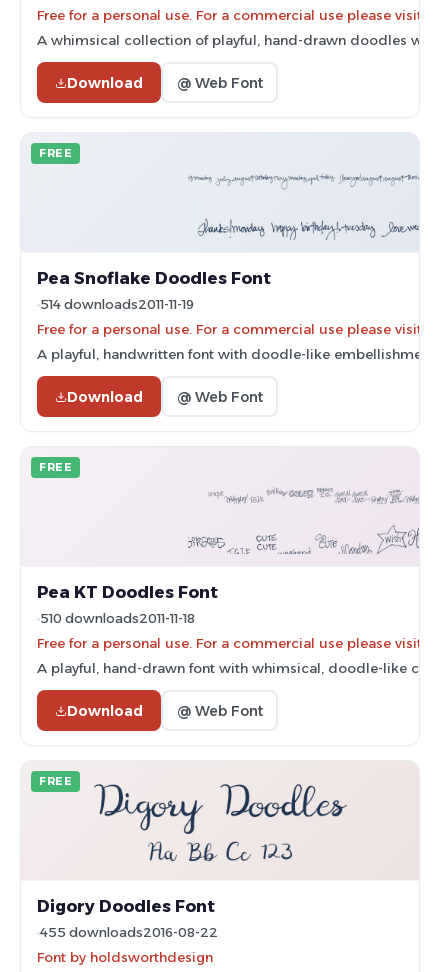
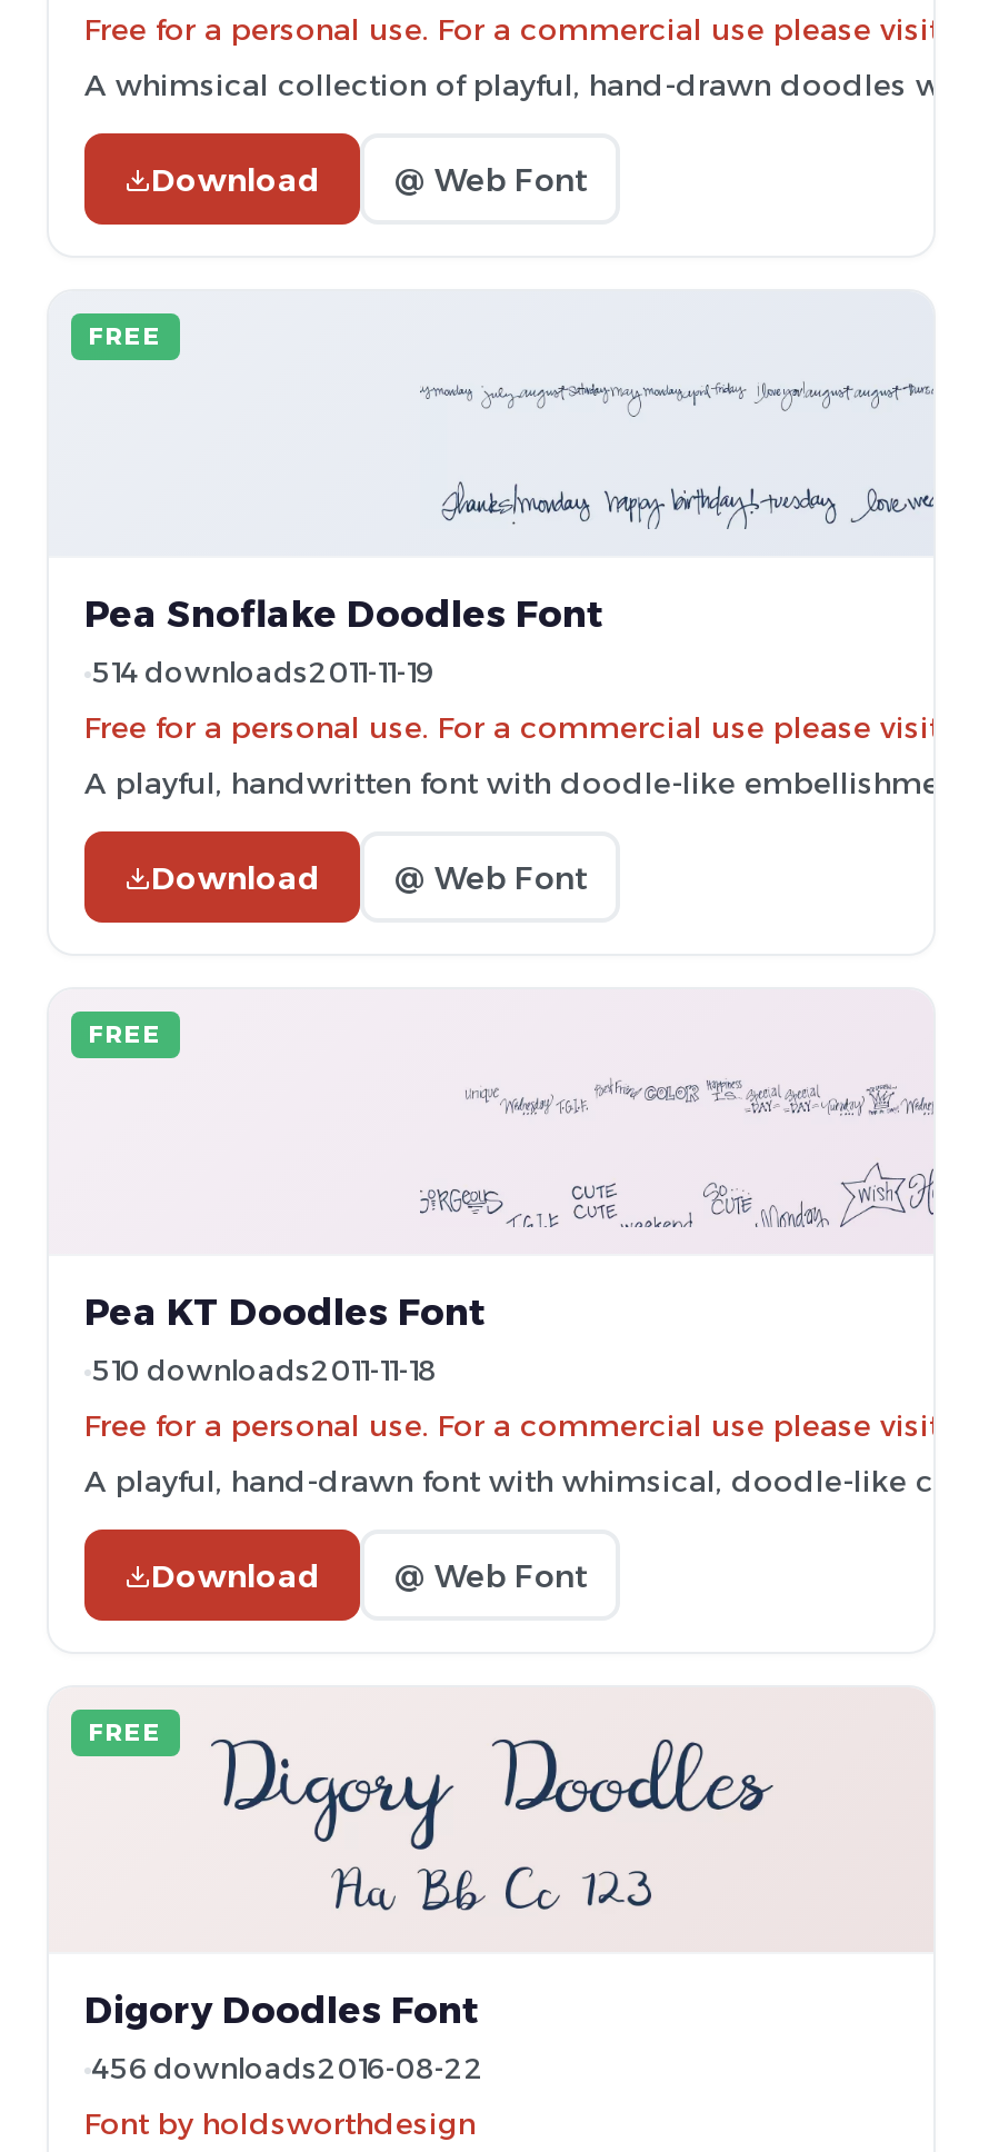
[40,925,218,940] 455 downloads2016-08-22 -> [91,2052,484,2085] 456 downloads2016-08-22

